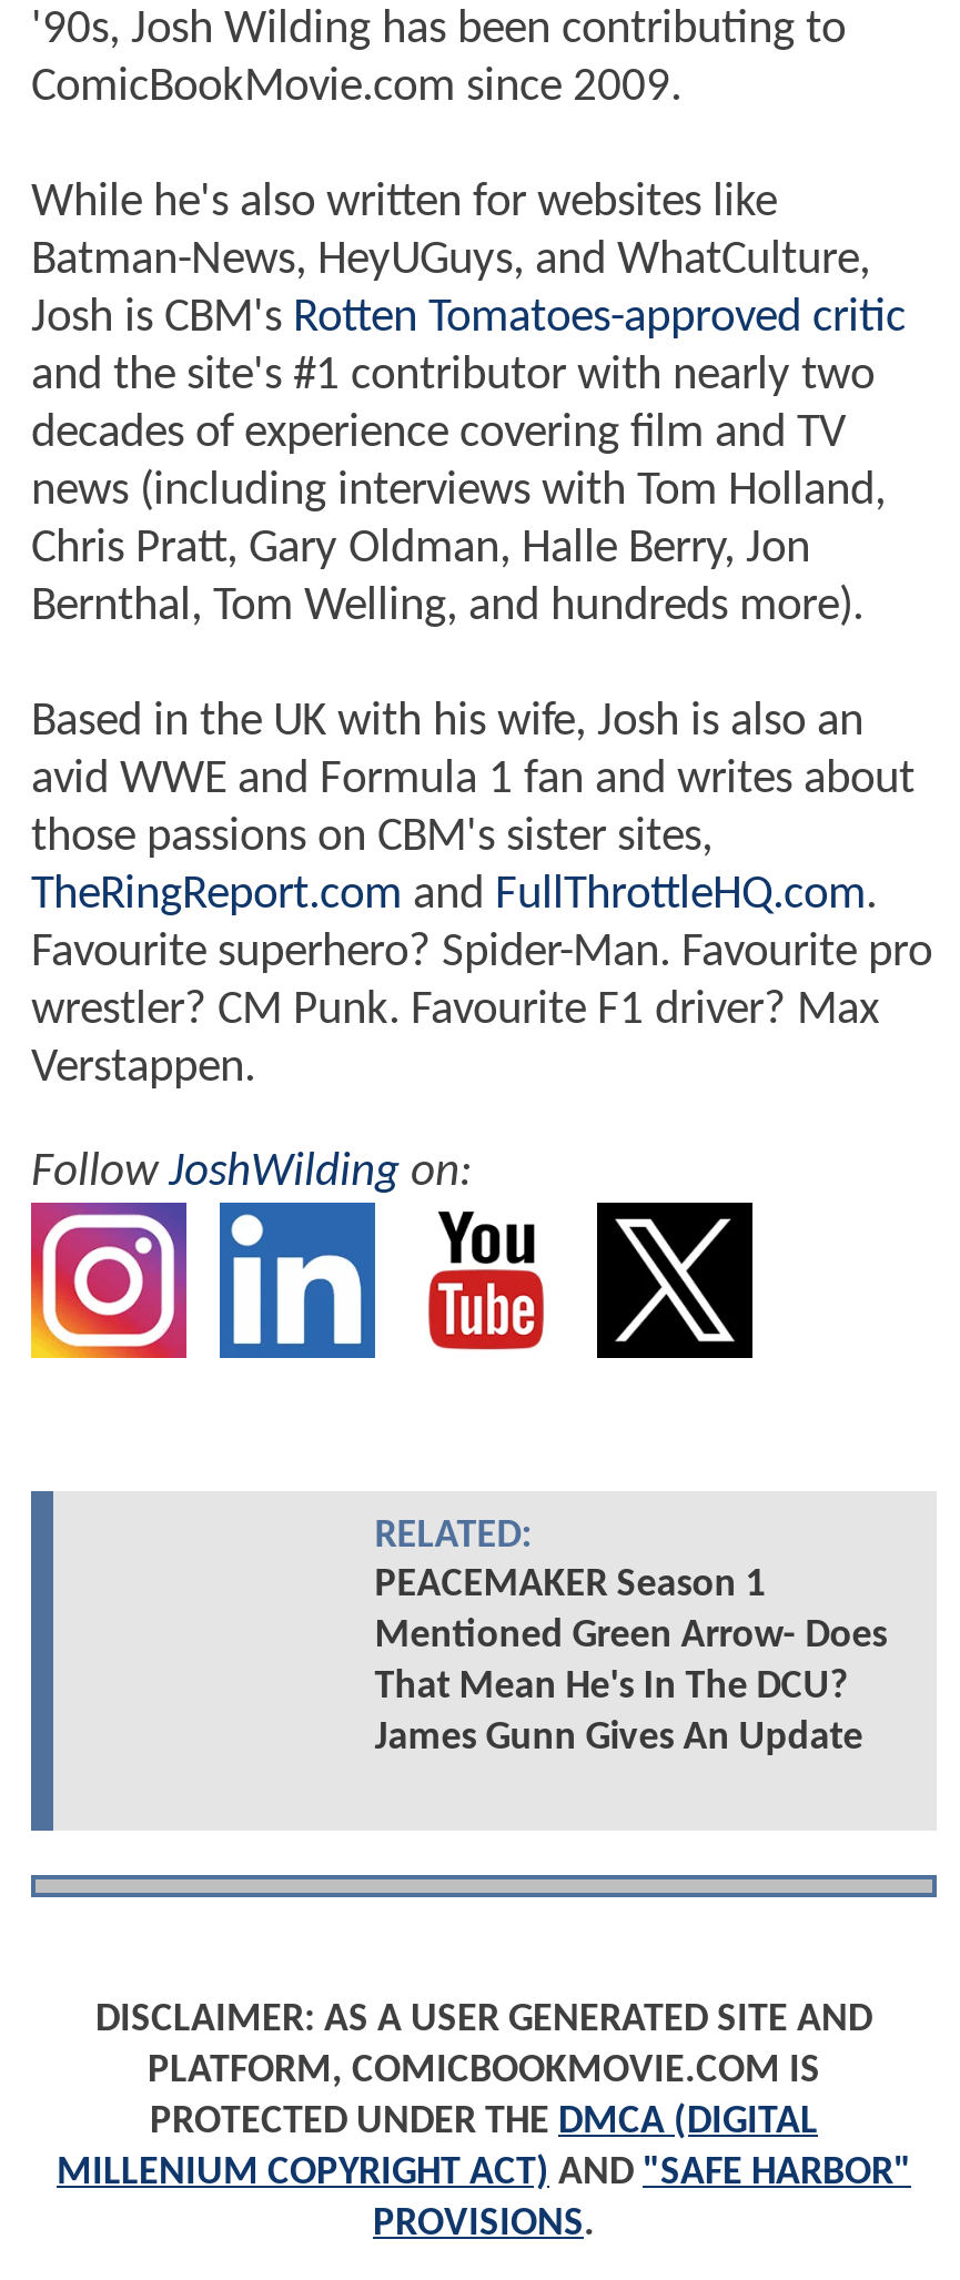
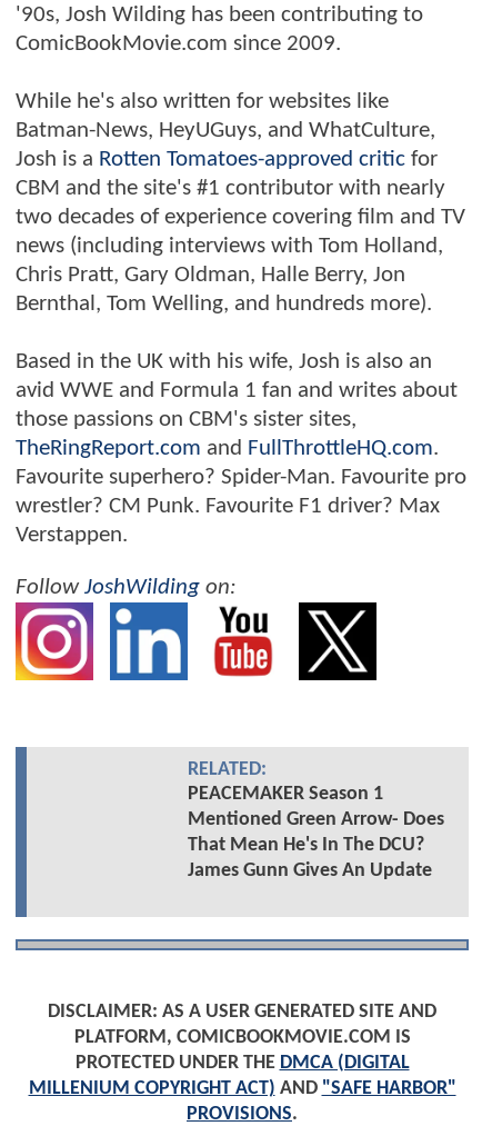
[31,296,906,458] Josh is CBM's Rotten Tomatoes-approved critic | and the site's #1 contributor with nearly two | decades of experience covering film and TV -> [16,148,465,229] Josh is a Rotten Tomatoes-approved critic for | CBM and the site's #1 contributor with nearly | two decades of experience covering film and TV

